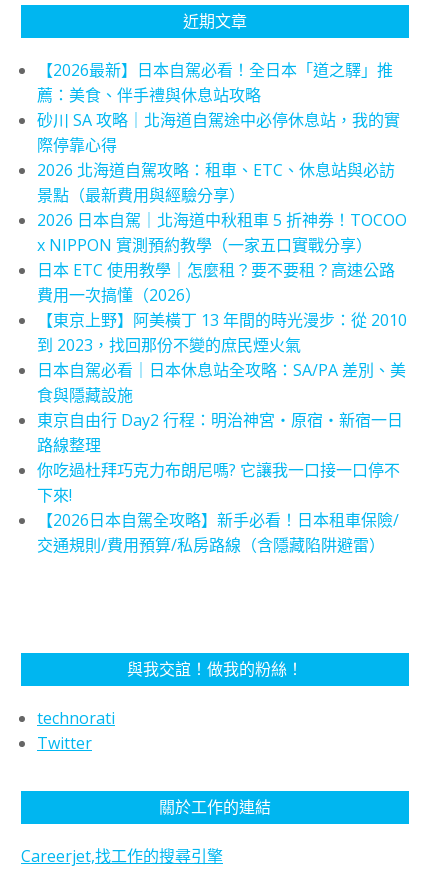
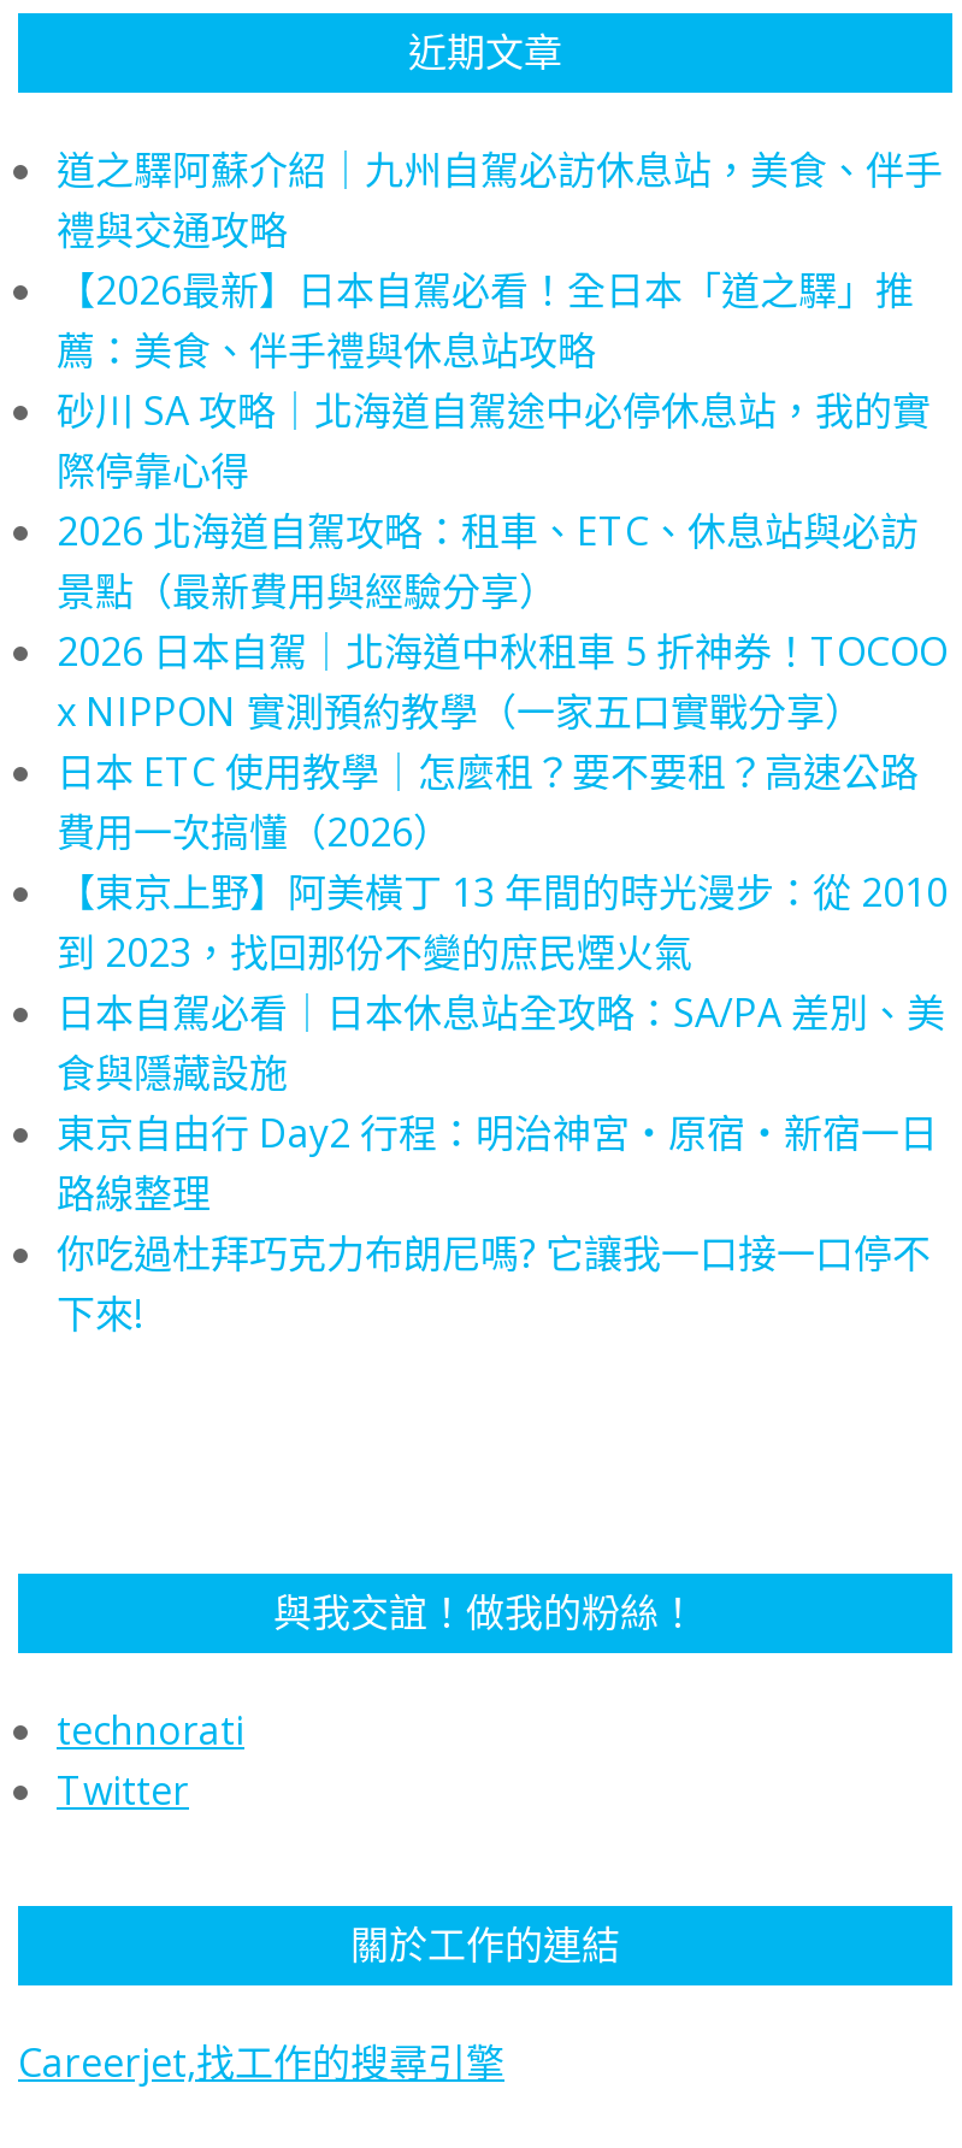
none -> [57,143,943,256] 道之驛阿蘇介紹｜九州自駕必訪休息站，美食、伴手 | 禮與交通攻略
moved [37,59,407,506] -> [57,264,948,1340]: 【2026最新】日本自駕必看！全日本「道之驛」推 | 薦：美食、伴手禮與休息站攻略 | 砂川 SA 攻略｜北海道自駕途中必停休息站，我的實 | ... | 你吃過杜拜巧克力布朗尼嗎? 它讓我一口接一口停不 | 下來!
[37,509,399,556] 【2026日本自駕全攻略】新手必看！日本租車保險/ | 交通規則/費用預算/私房路線（含隱藏陷阱避雷） -> none

